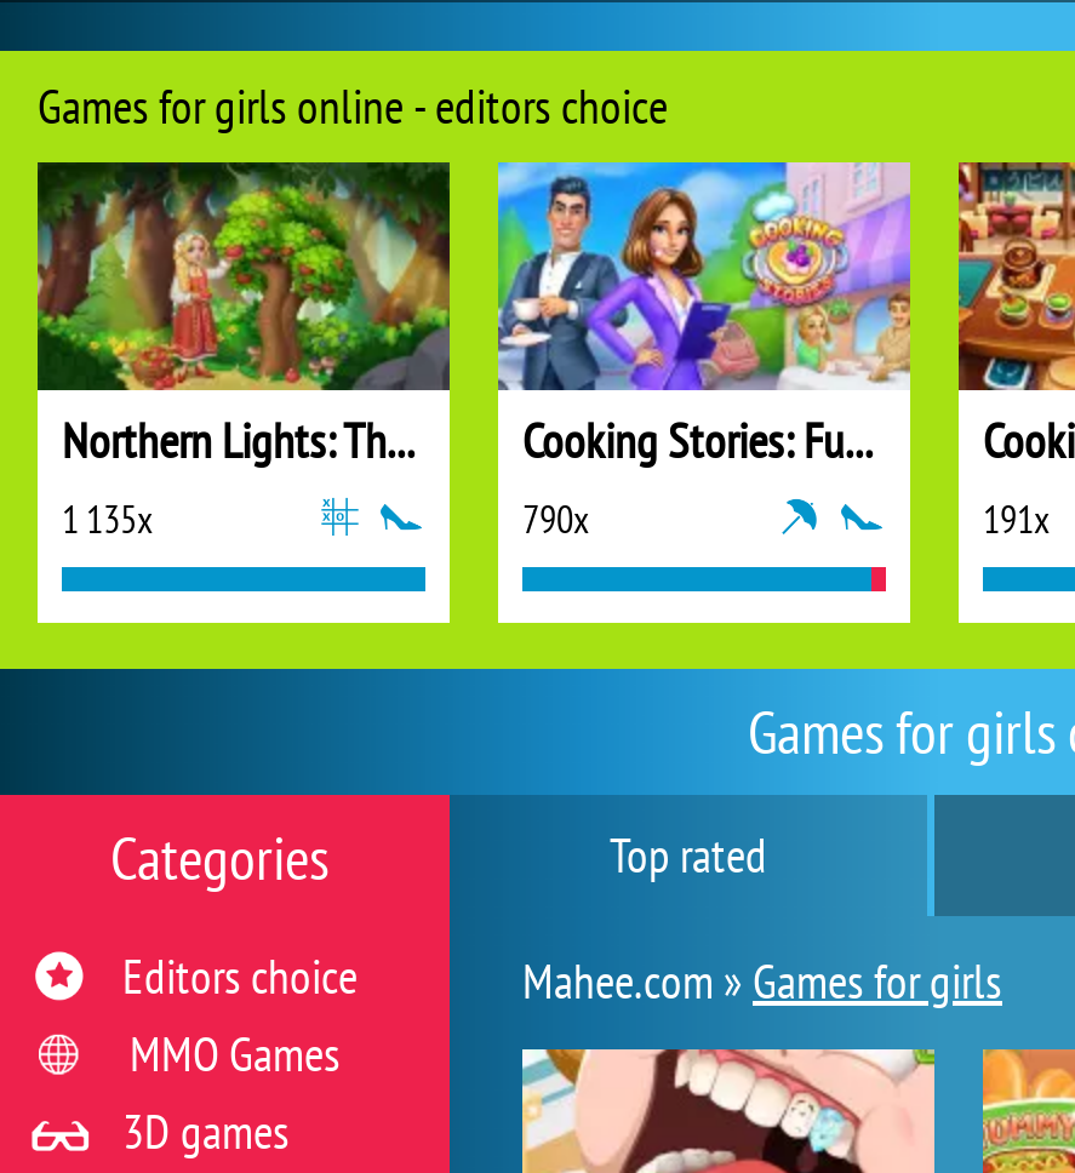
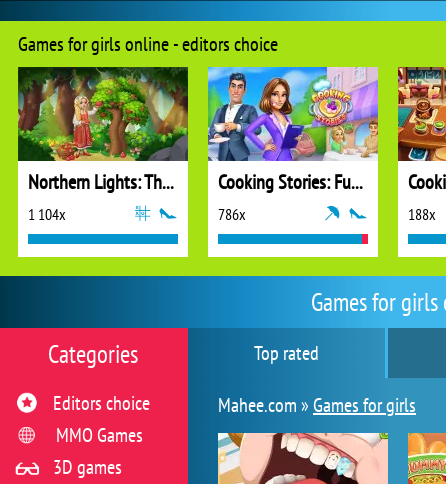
[62,494,154,543] 1 135x -> [28,204,66,224] 1 104x
[522,494,590,543] 790x -> [218,204,246,224] 786x
[983,494,1051,543] 191x -> [408,204,436,224] 188x

